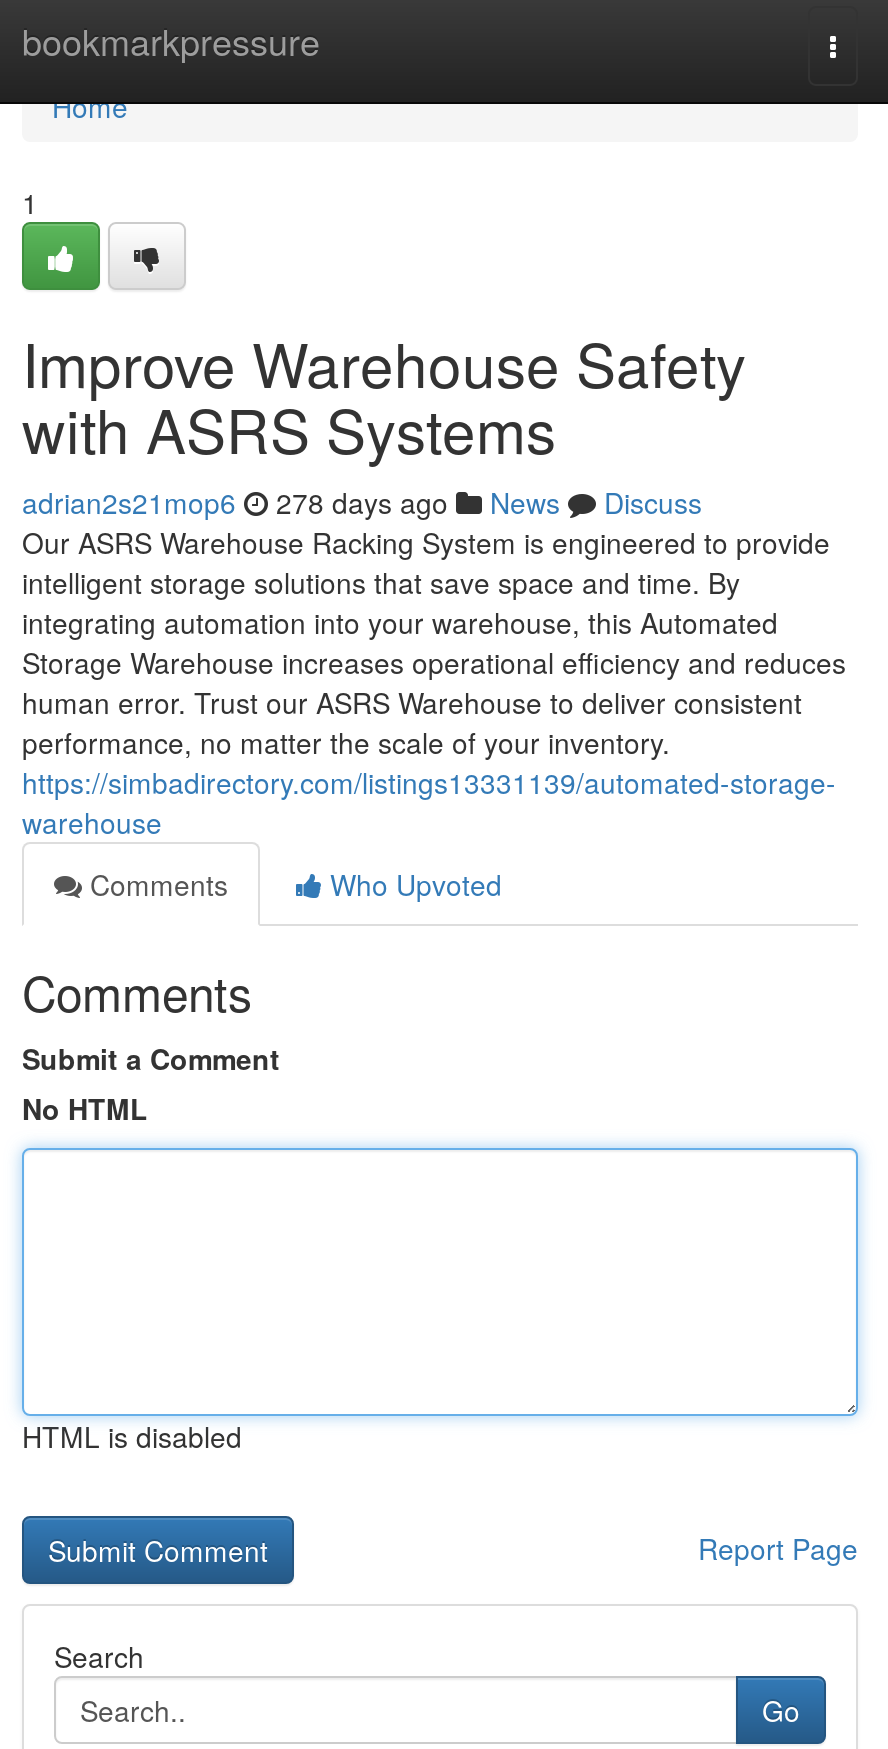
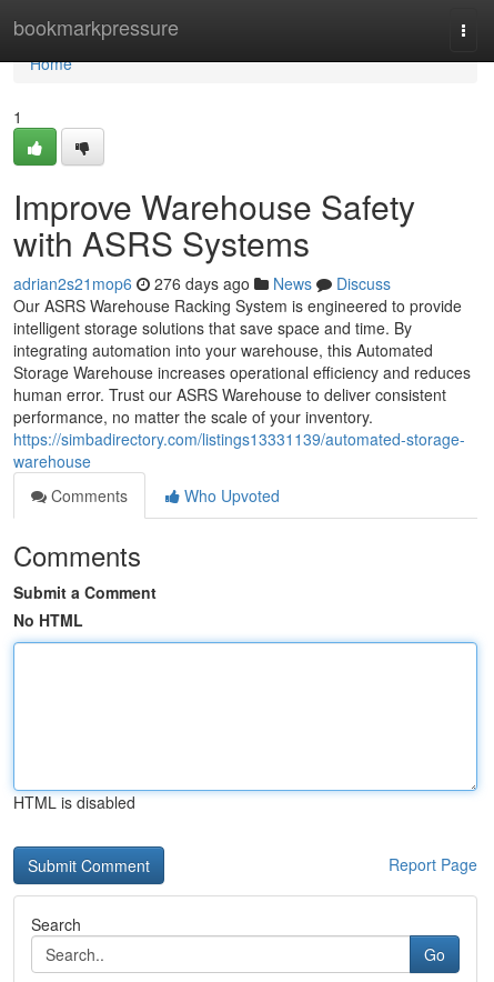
[22,482,702,522] adrian2s21mop6 278 days ago News Discuss -> [13,272,391,294] adrian2s21mop6 276 days ago News Discuss

